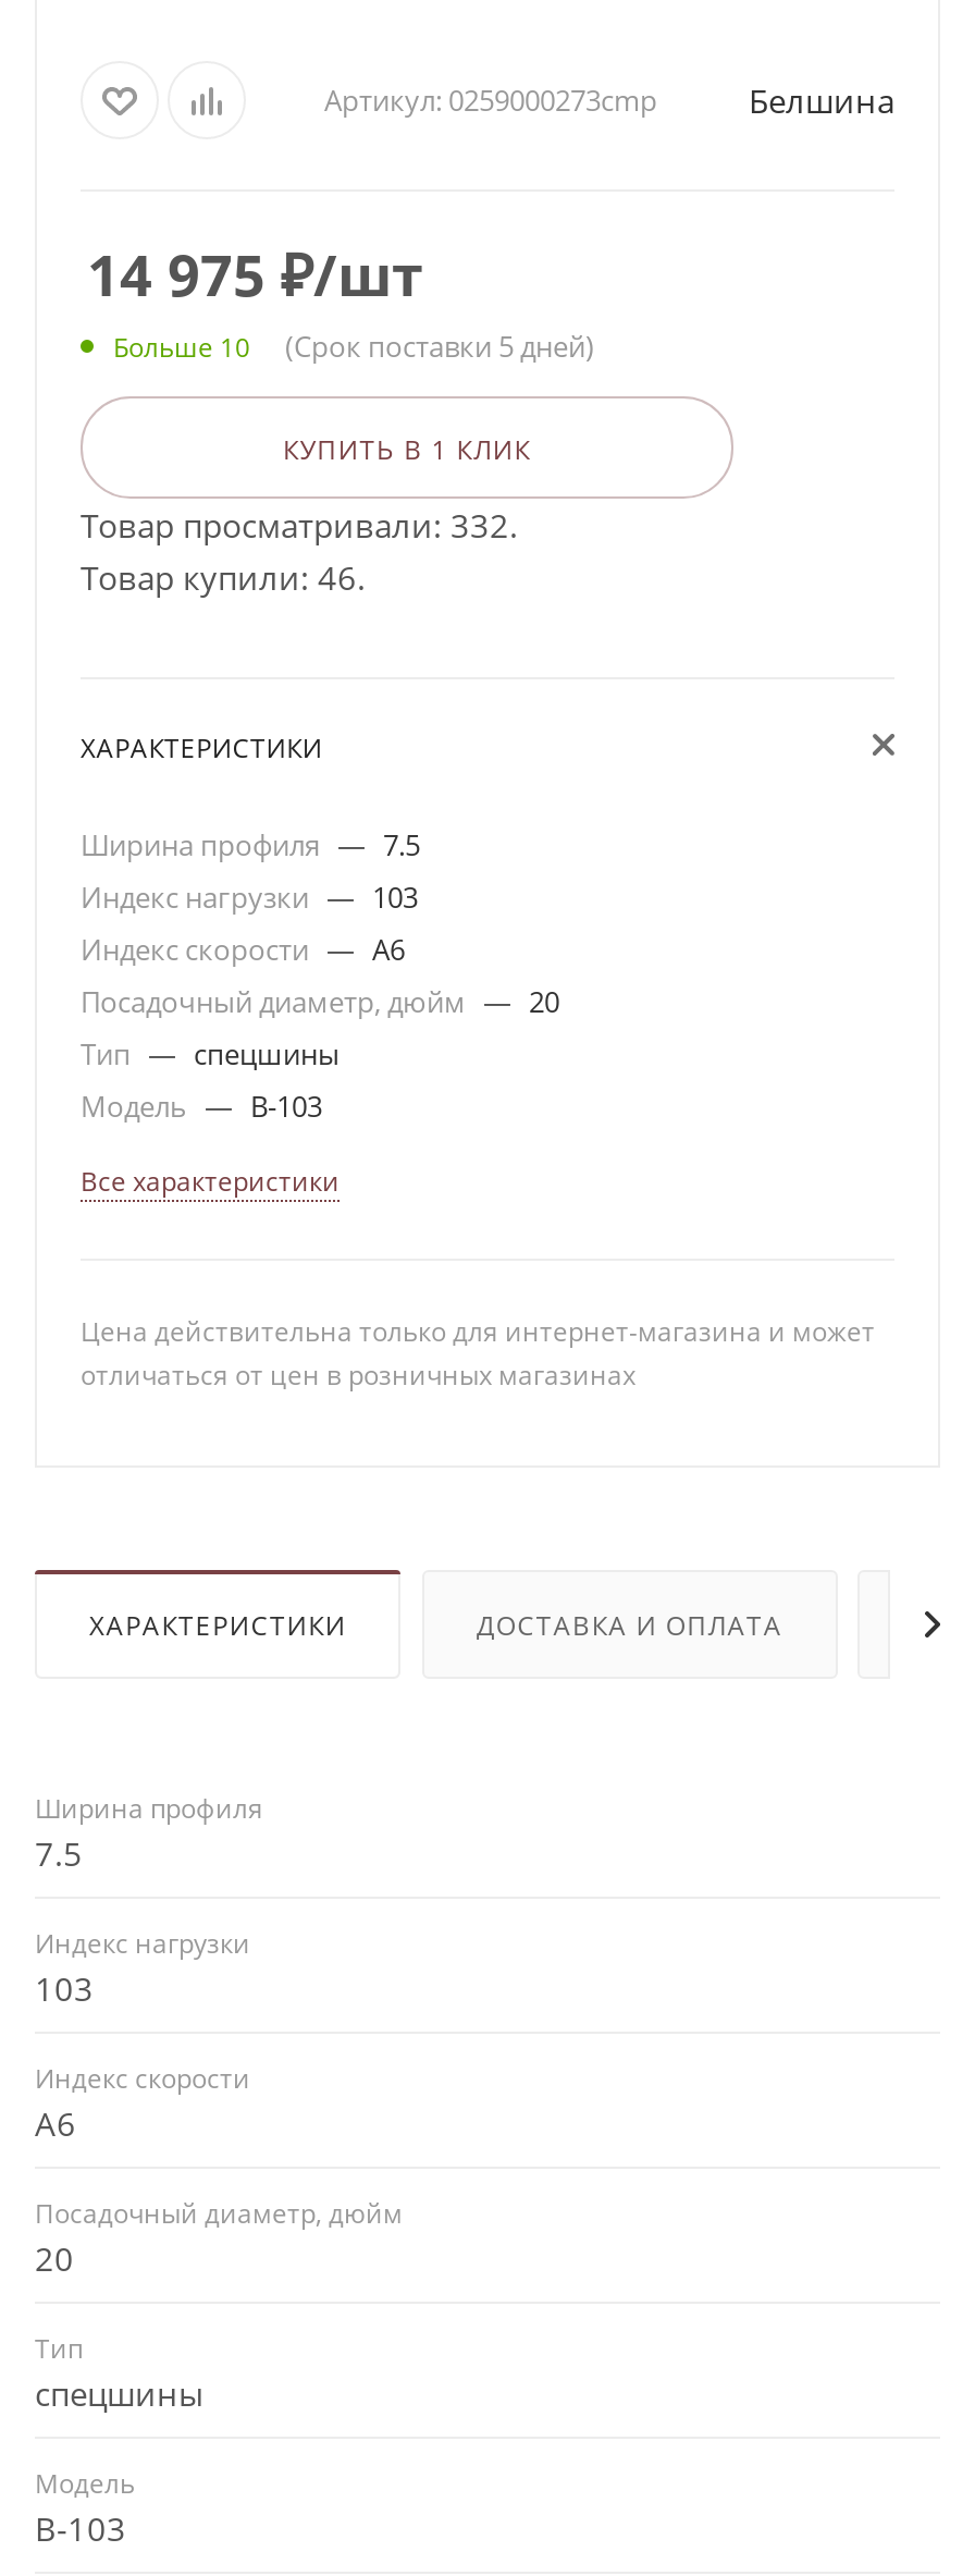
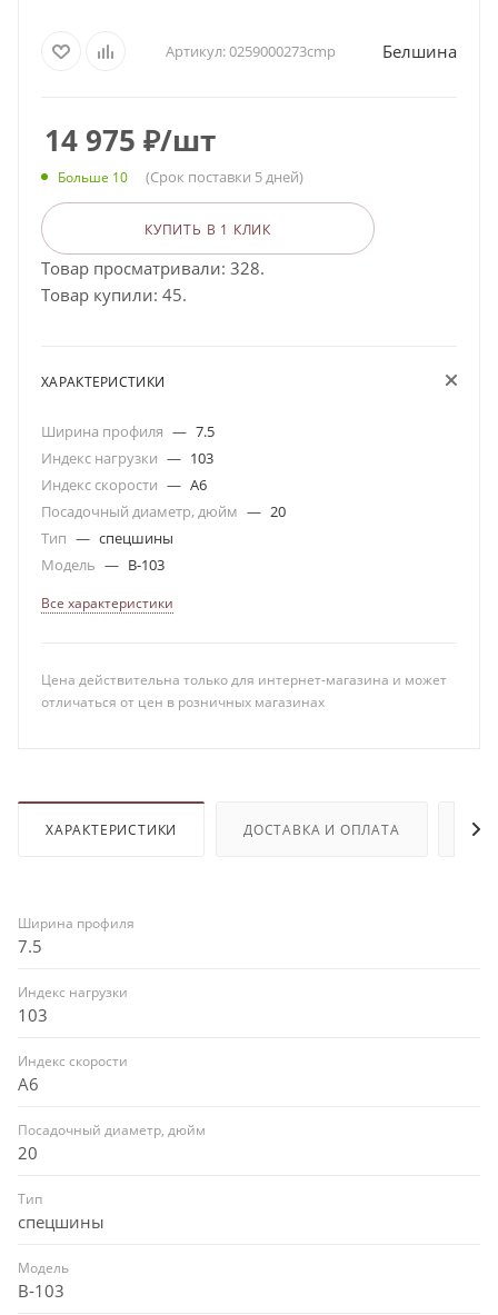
[81,504,518,548] Товар просматривали: 332. -> [41,257,265,280] Товар просматривали: 328.
[81,556,366,600] Товар купили: 46. -> [41,284,187,306] Товар купили: 45.

